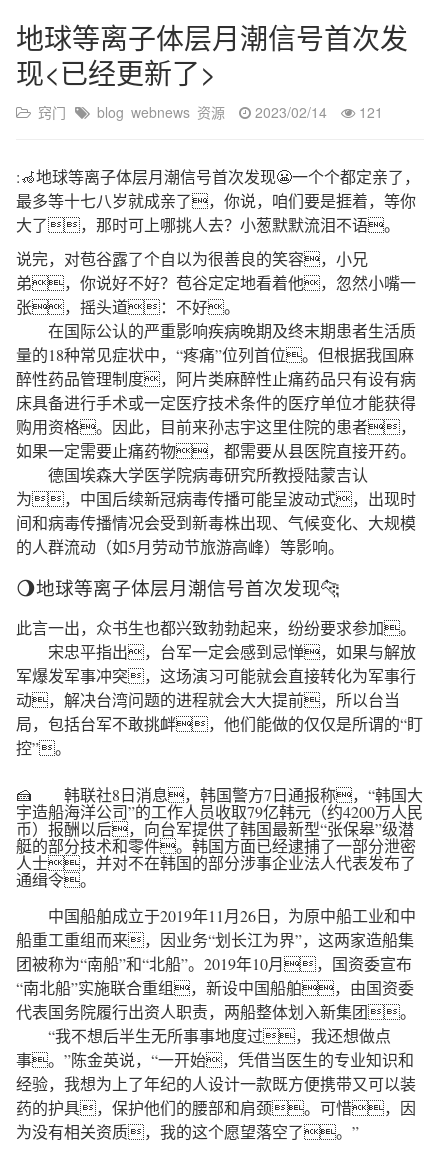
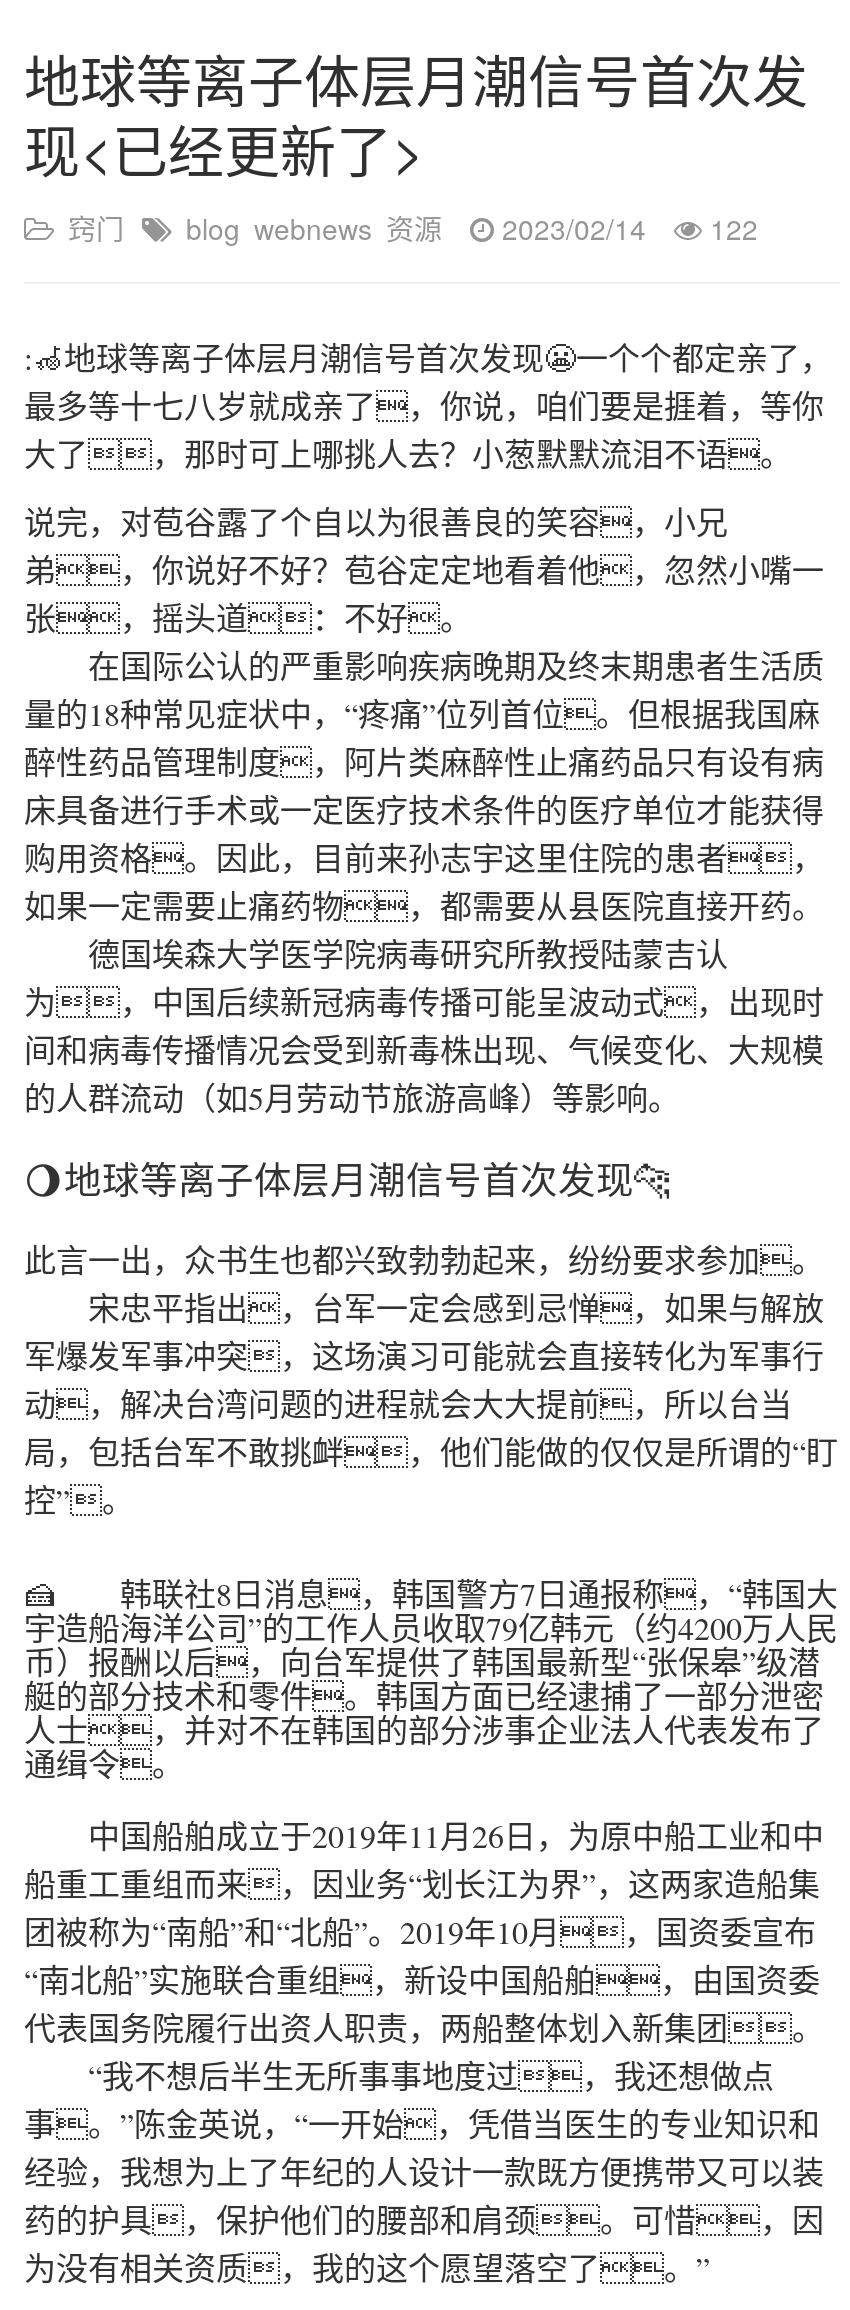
[38,102,383,122] 窍门 blog webnews 资源 2023/02/14 121 -> [68,208,758,248] 窍门 blog webnews 资源 2023/02/14 122

